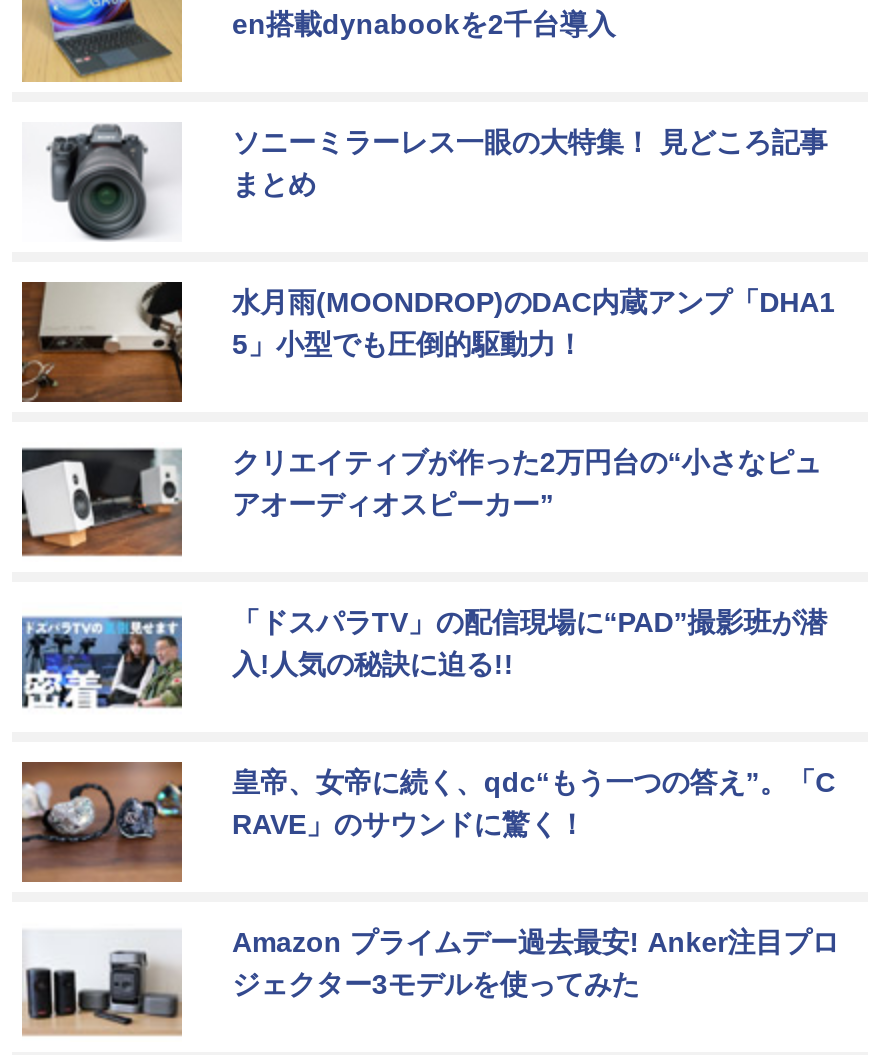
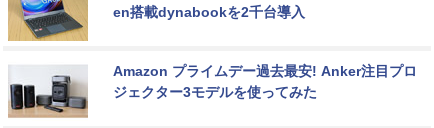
[22,122,827,242] [image] | ソニーミラーレス一眼の大特集！ 見どころ記事 | まとめ -> none
[20,280,835,404] [image] | 水月雨(MOONDROP)のDAC内蔵アンプ「DHA1 | 5」小型でも圧倒的駆動力！ -> none
[20,446,821,558] [image] | クリエイティブが作った2万円台の“小さなピュ | アオーディオスピーカー” -> none
[20,607,827,710] [image] | 「ドスパラTV」の配信現場に“PAD”撮影班が潜 | 入!人気の秘訣に迫る!! -> none
[20,760,835,882] [image] | 皇帝、女帝に続く、qdc“もう一つの答え”。「C | RAVE」のサウンドに驚く！ -> none

